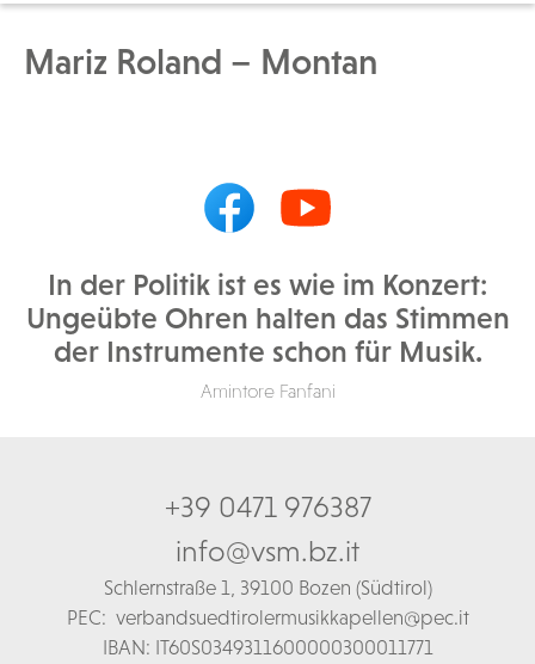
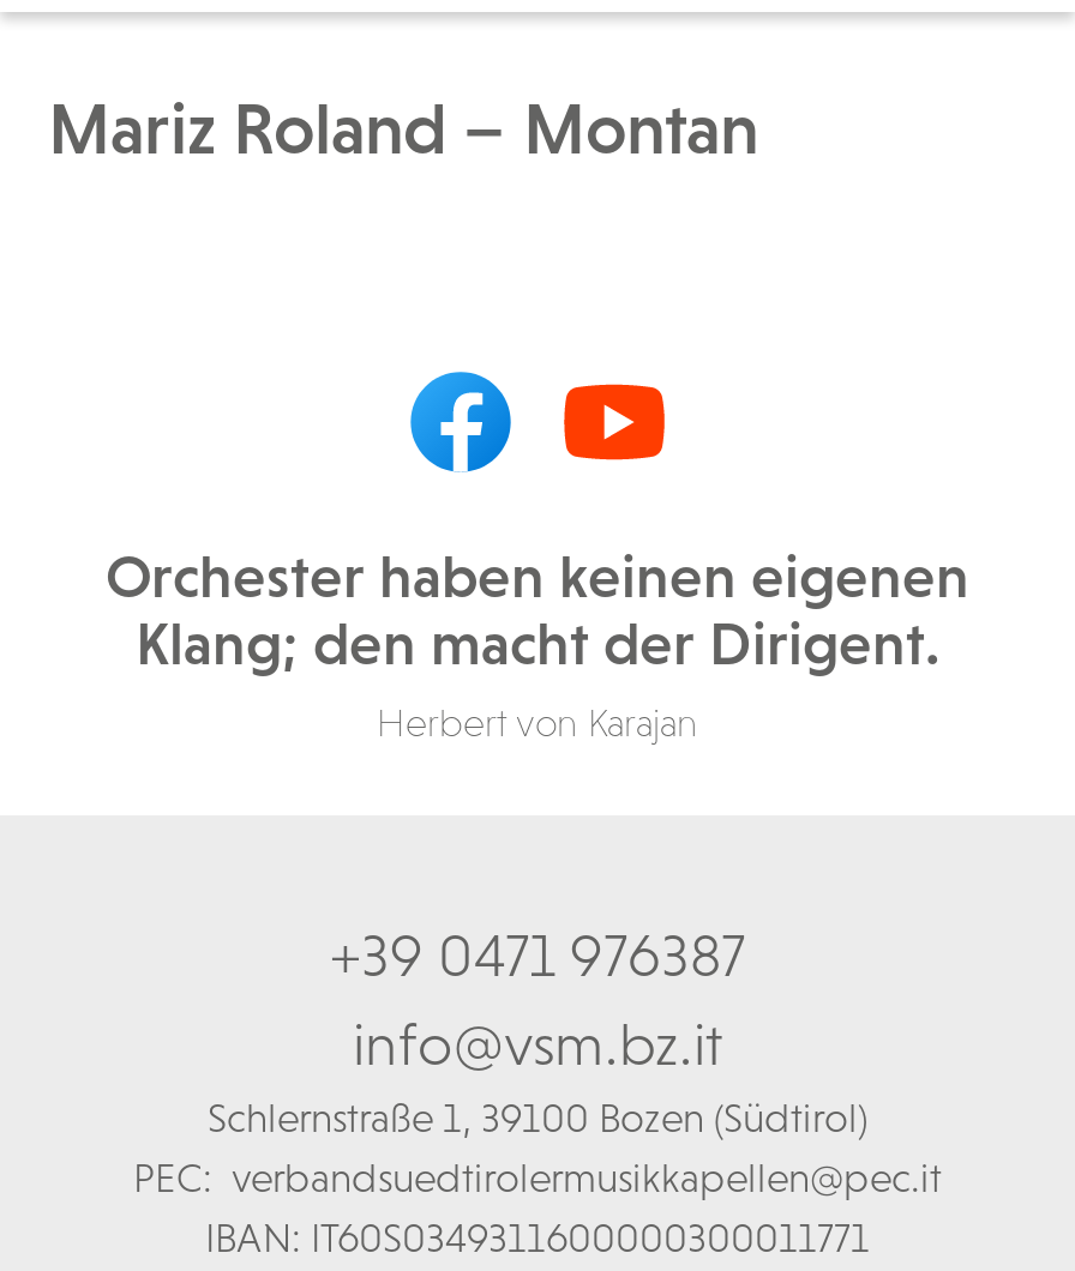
[26,268,509,402] In der Politik ist es wie im Konzert: | Ungeübte Ohren halten das Stimmen | der Instrumente schon für Musik. | Amintore Fanfani -> [106,542,969,744] Orchester haben keinen eigenen | Klang; den macht der Dirigent. | Herbert von Karajan

